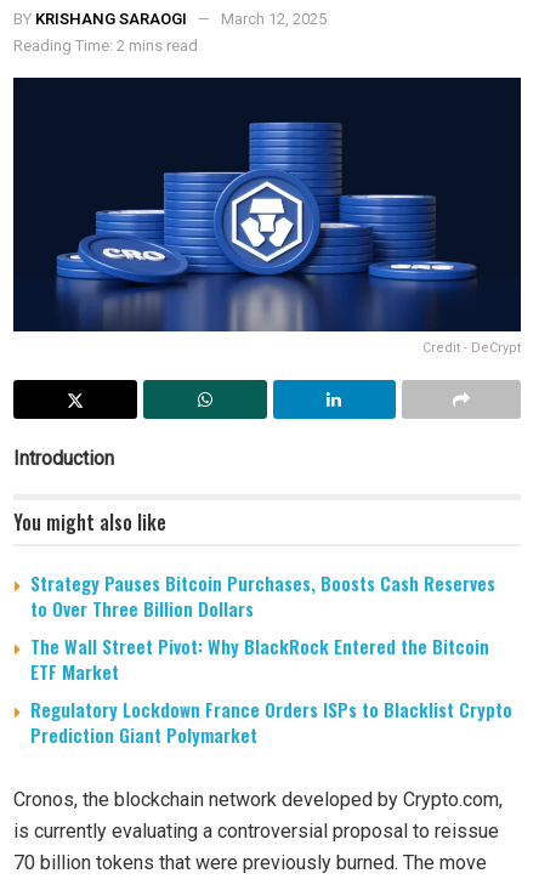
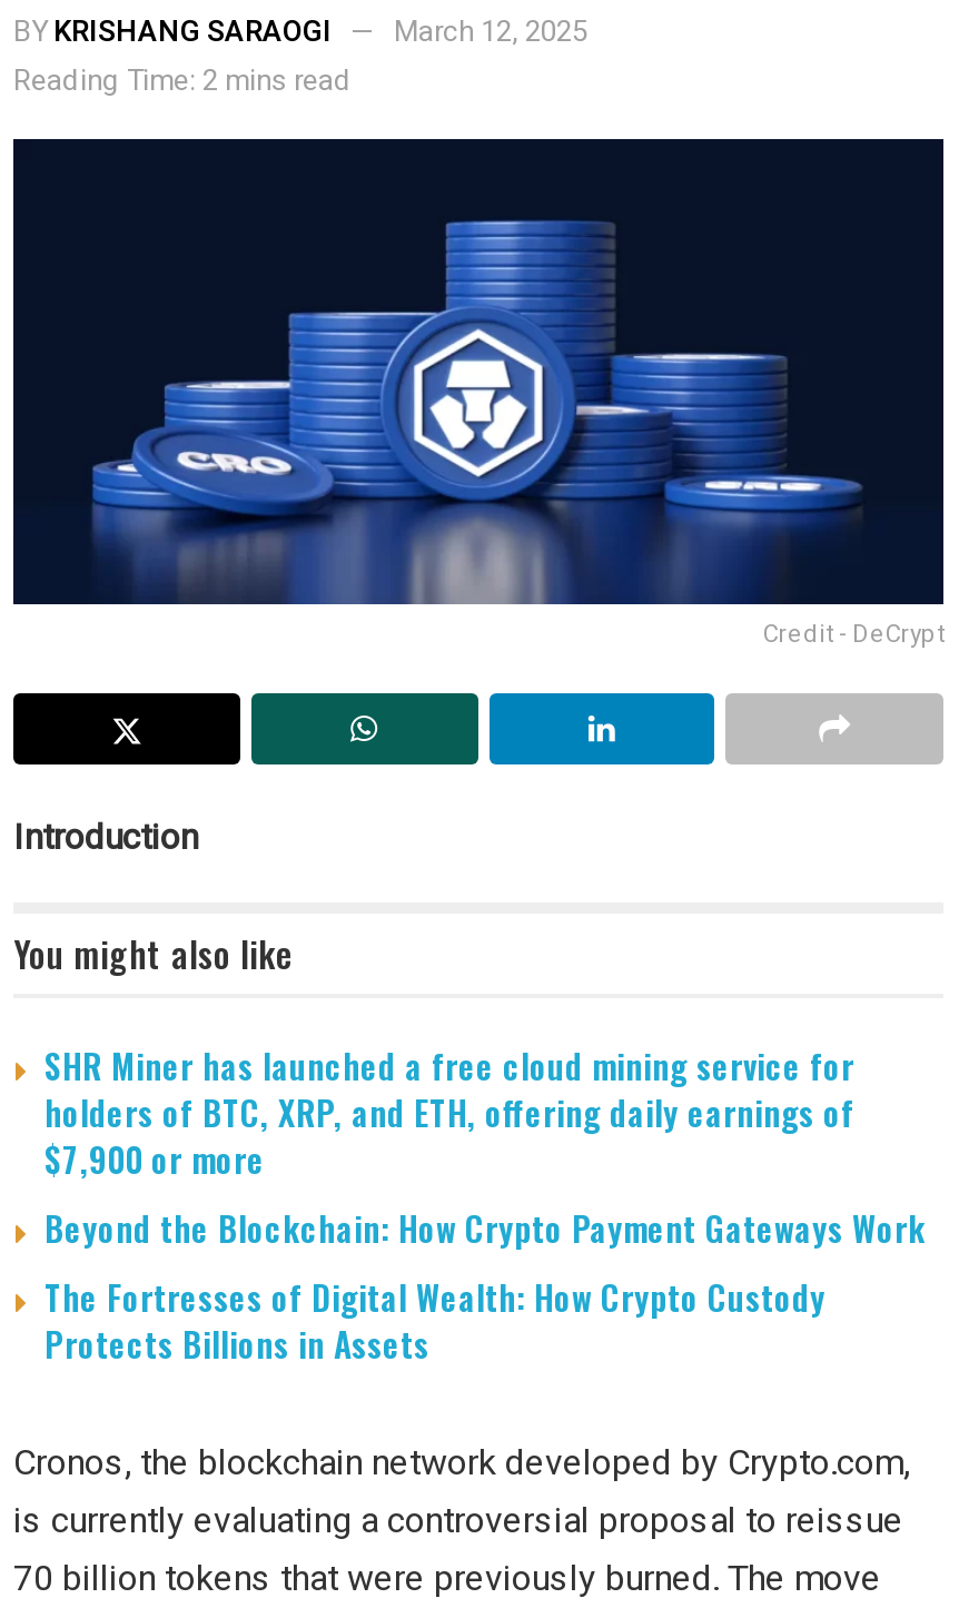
[30,569,512,748] Strategy Pauses Bitcoin Purchases, Boosts Cash Reserves | to Over Three Billion Dollars | The Wall Street Pivot: Why BlackRock Entered the Bitcoin | ETF Market | Regulatory Lockdown France Orders ISPs to Blacklist Crypto | Prediction Giant Polymarket -> [45,1040,926,1367] SHR Miner has launched a free cloud mining service for | holders of BTC, XRP, and ETH, offering daily earnings of | $7,900 or more | Beyond the Blockchain: How Crypto Payment Gateways Work | The Fortresses of Digital Wealth: How Crypto Custody | Protects Billions in Assets

